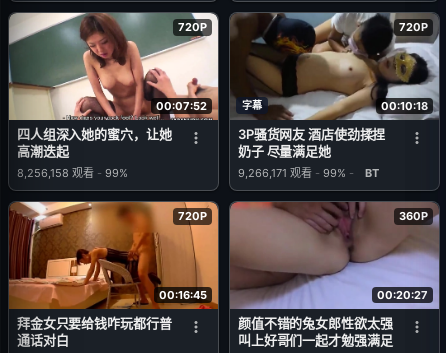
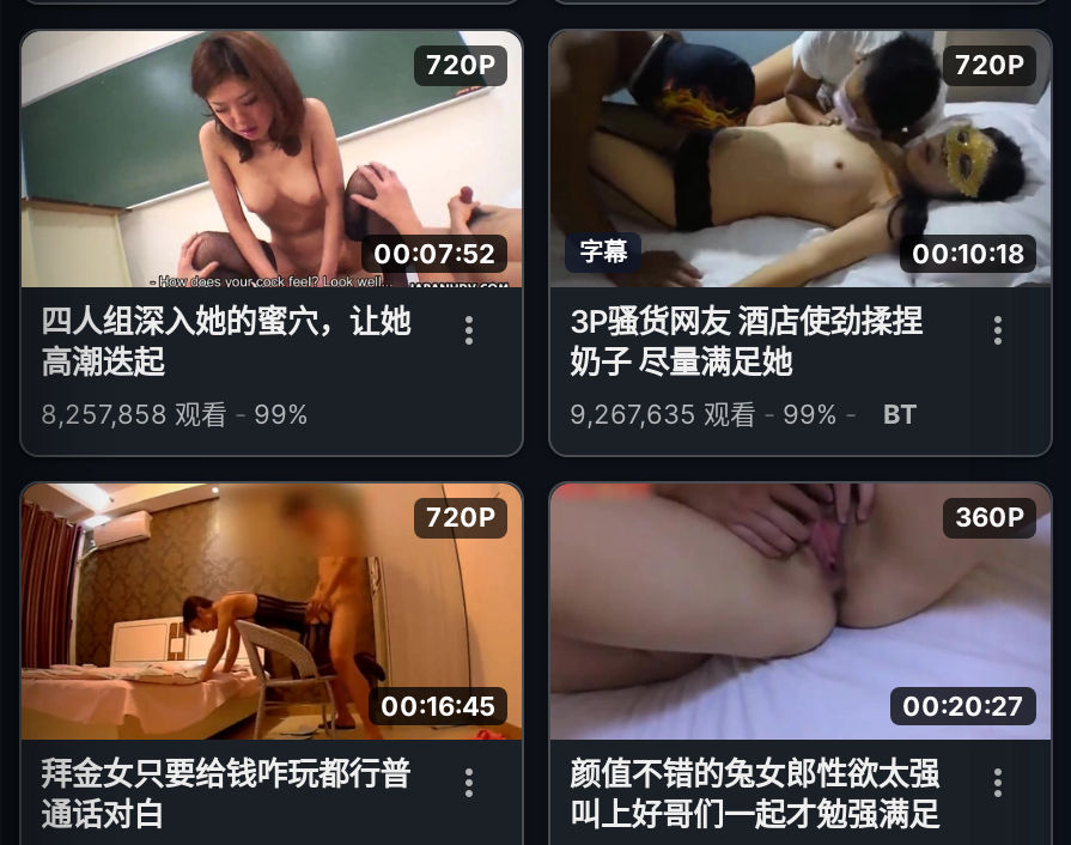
[17,166,128,180] 8,256,158观看 - 99% -> [41,397,309,431] 8,257,858观看 - 99%
[238,166,379,180] 9,266,171观看 - 99% - BT -> [570,397,917,431] 9,267,635观看 - 99% - BT

